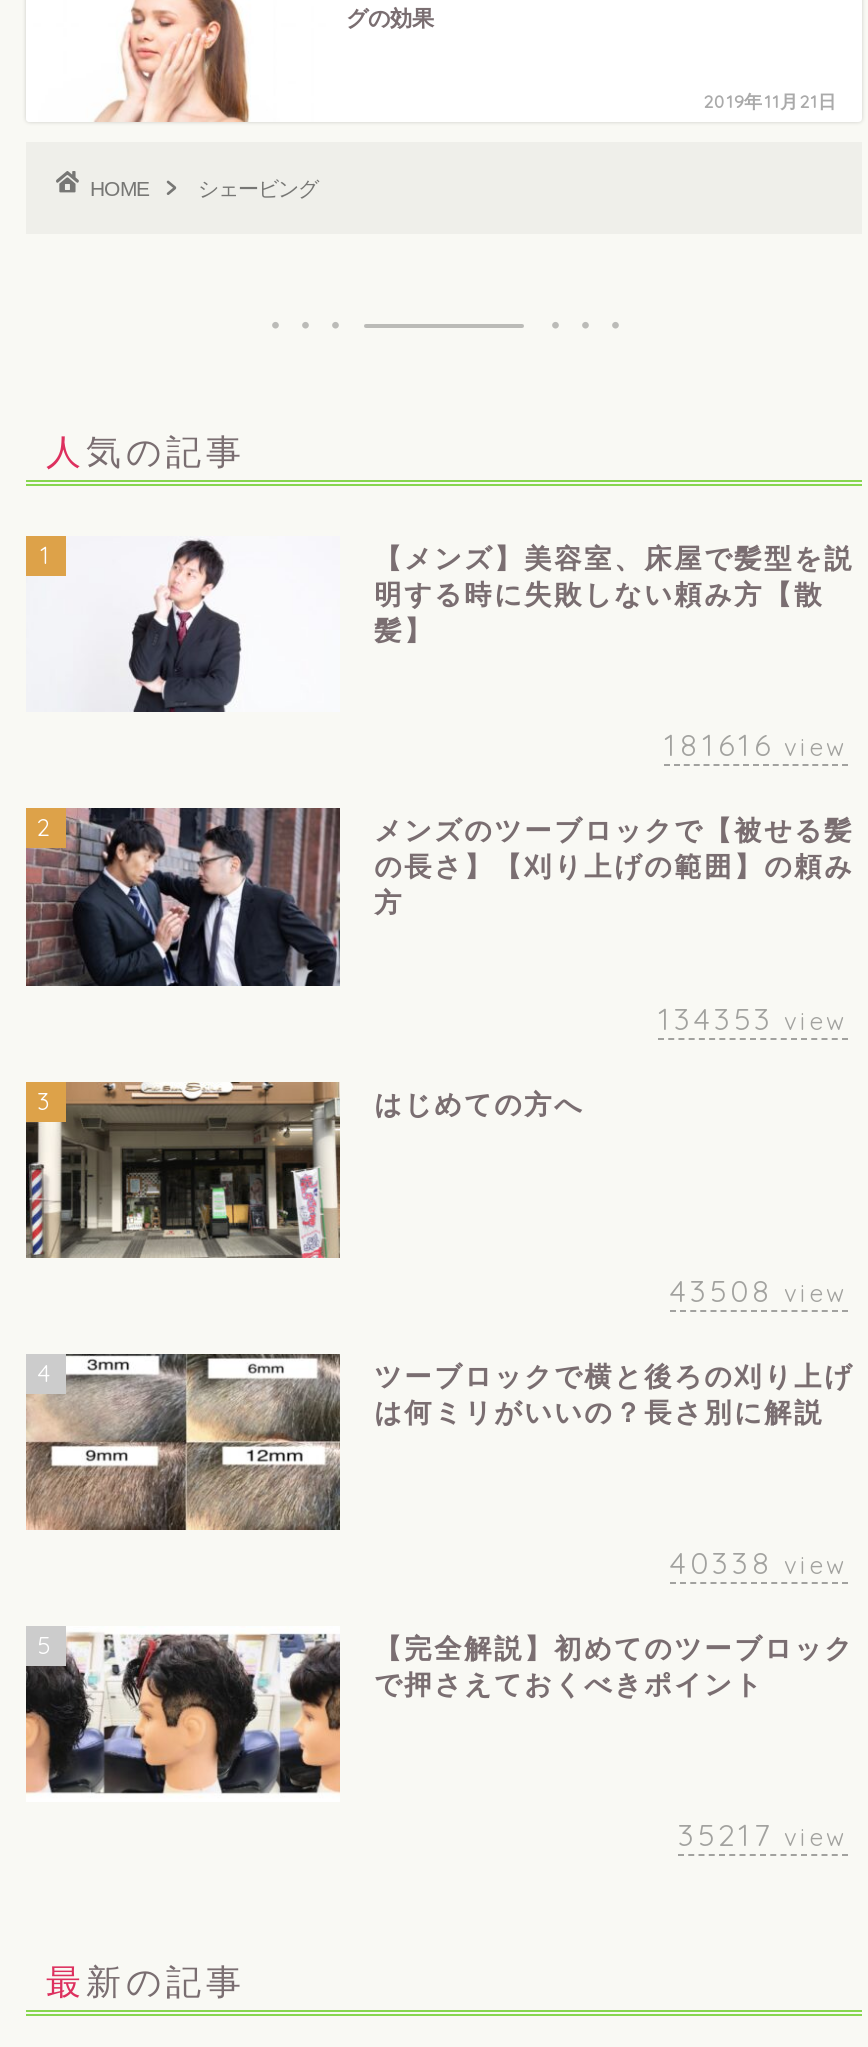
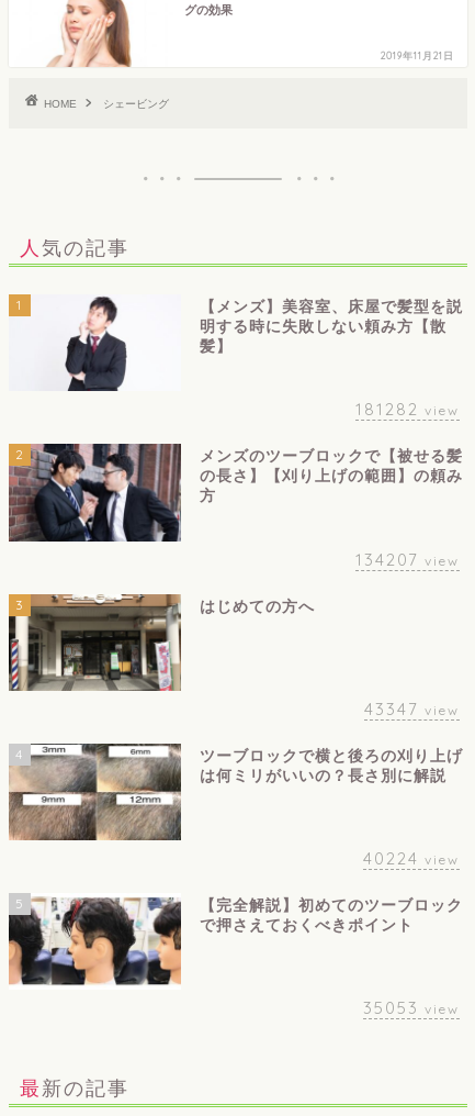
[664,727,848,765] 181616 view -> [355,399,460,420] 181282 view
[658,999,848,1037] 134353 view -> [355,549,460,570] 134207 view
[670,1272,848,1310] 43508 view -> [364,698,460,719] 43347 view
[670,1544,848,1582] 40338 view -> [363,848,460,869] 40224 view
[678,1816,848,1854] 35217 view -> [363,997,460,1018] 35053 view

